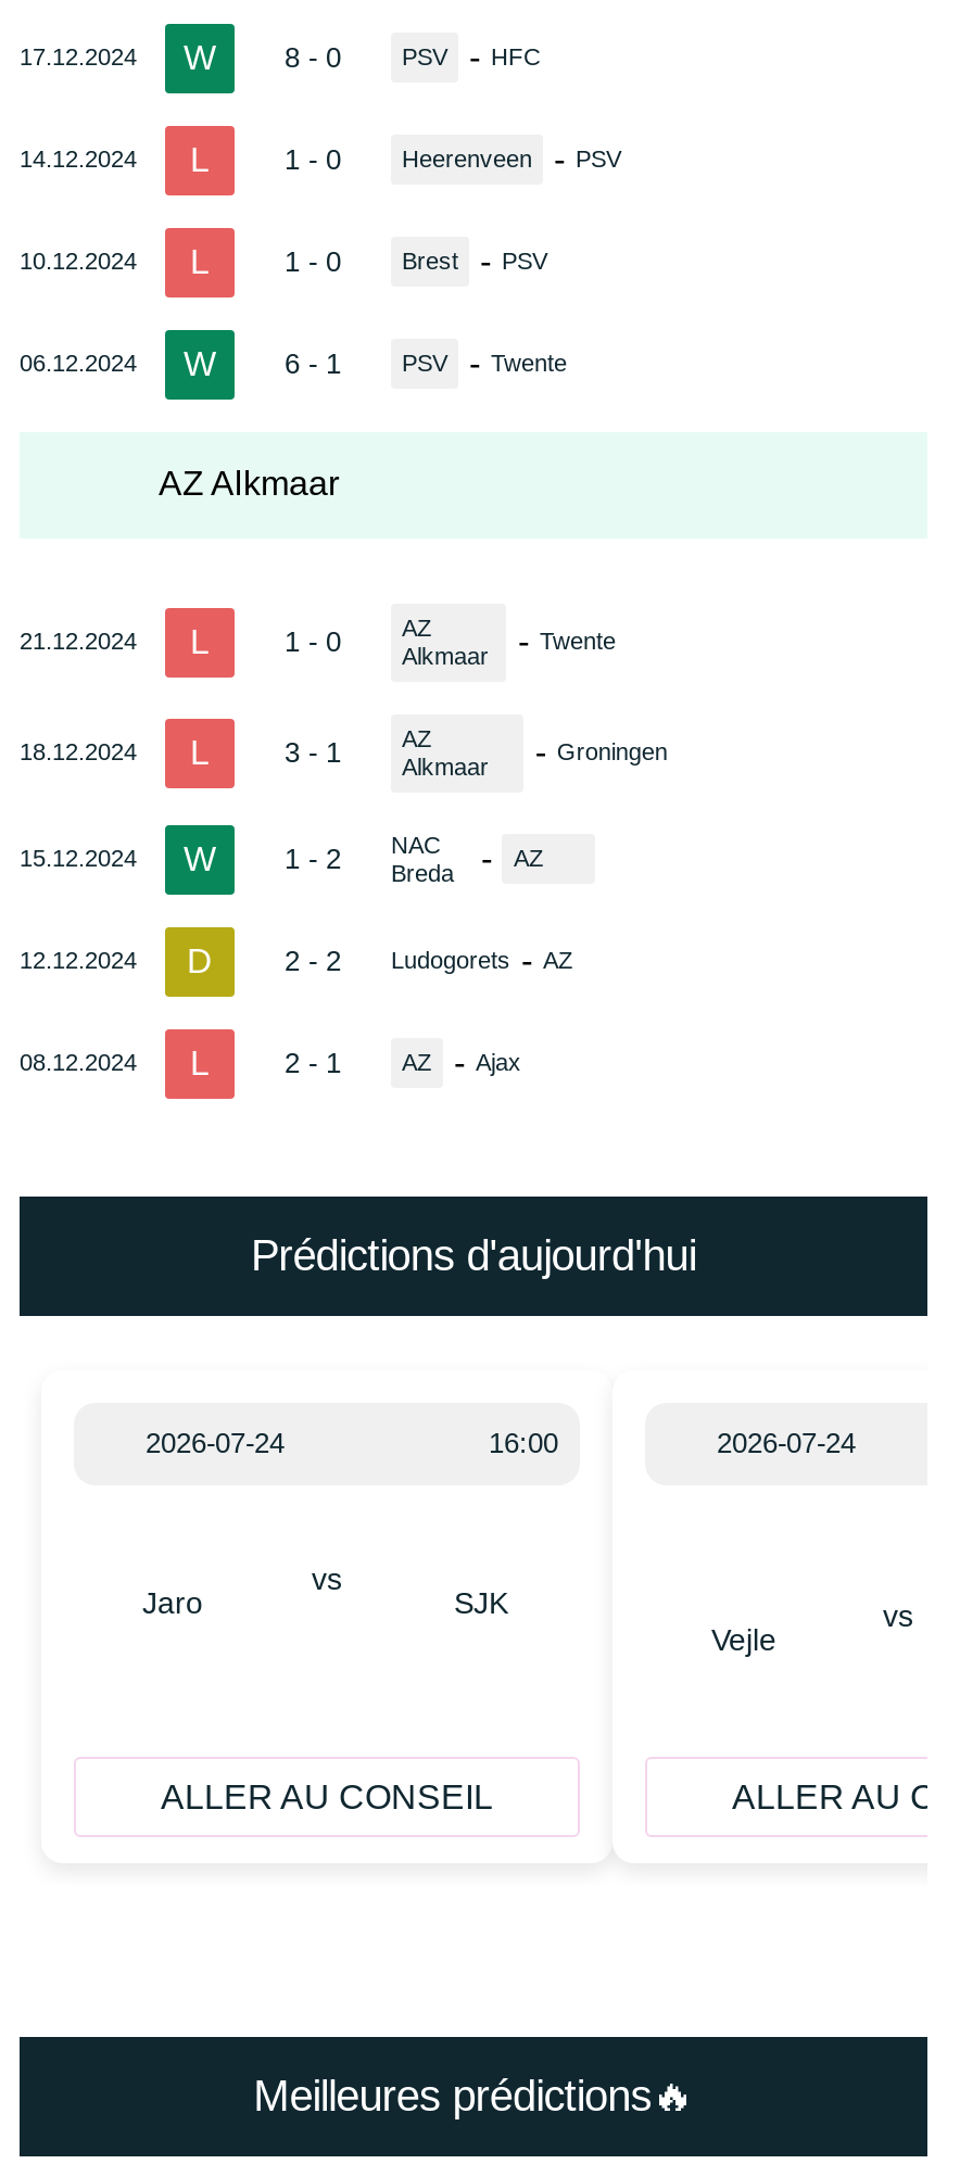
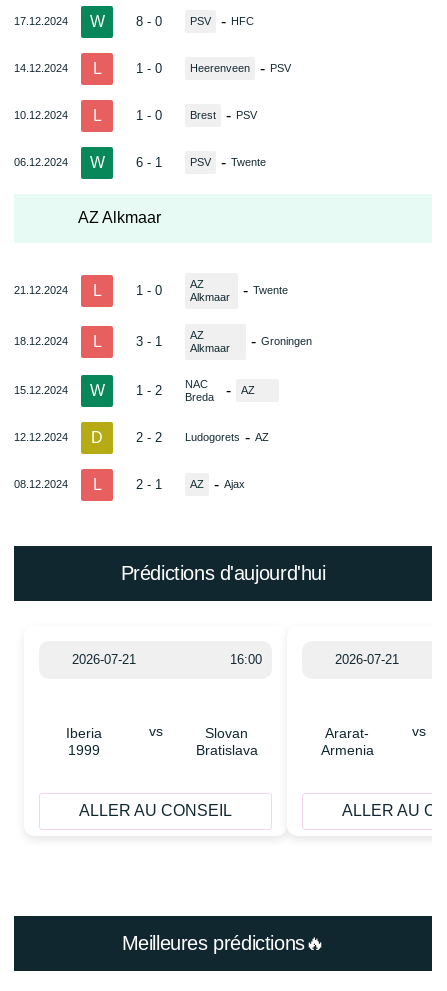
[146,1426,285,1458] 2026-07-24 -> [72,651,136,666] 2026-07-21
[717,1426,856,1458] 2026-07-24 -> [335,651,399,666] 2026-07-21
[142,1584,203,1619] Jaro -> [66,724,102,757] Iberia | 1999
[454,1584,508,1619] SJK -> [195,724,257,757] Slovan | Bratislava
[711,1621,776,1656] Vejle -> [321,724,374,757] Ararat- | Armenia

